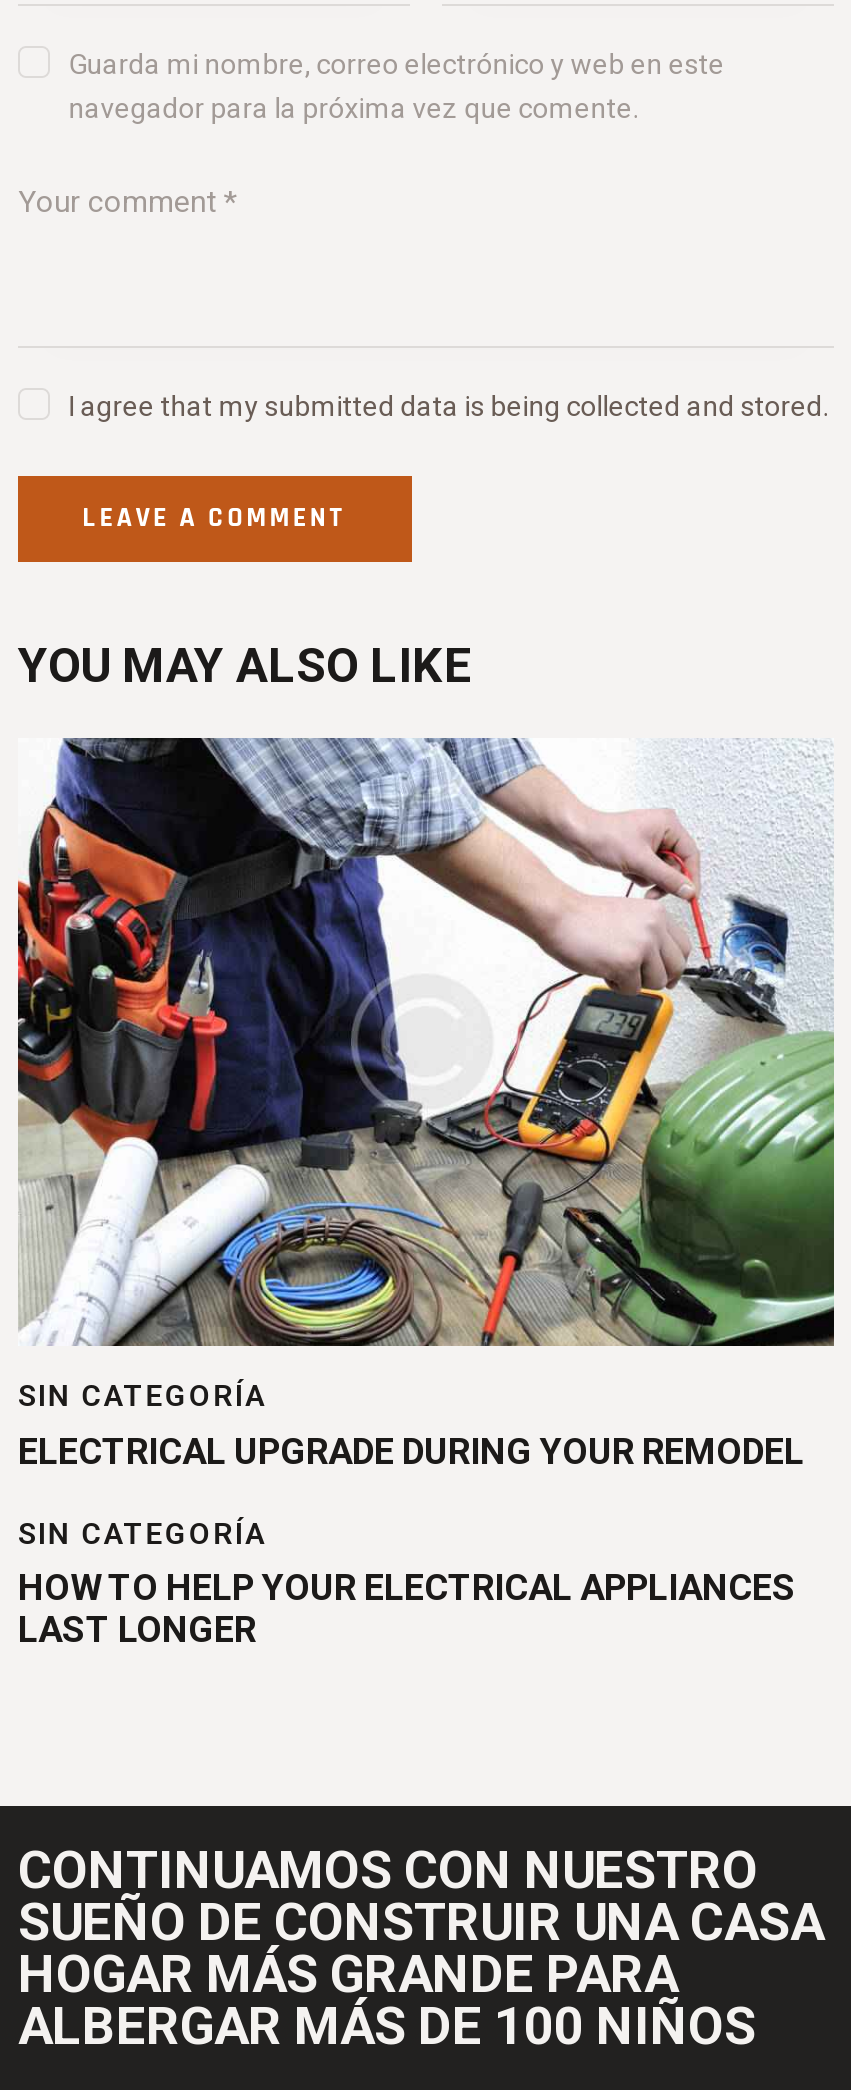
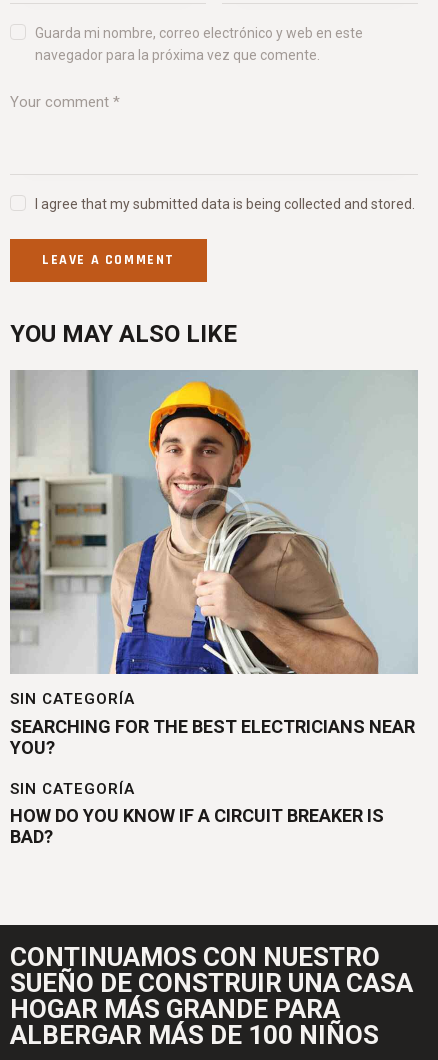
[16,738,836,1348] [image] -> [9,369,418,675] [image]
[18,1429,804,1471] ELECTRICAL UPGRADE DURING YOUR REMODEL -> [10,716,415,758] SEARCHING FOR THE BEST ELECTRICIANS NEAR | YOU?
[18,1566,796,1650] HOW TO HELP YOUR ELECTRICAL APPLIANCES | LAST LONGER -> [10,805,384,847] HOW DO YOU KNOW IF A CIRCUIT BREAKER IS | BAD?

